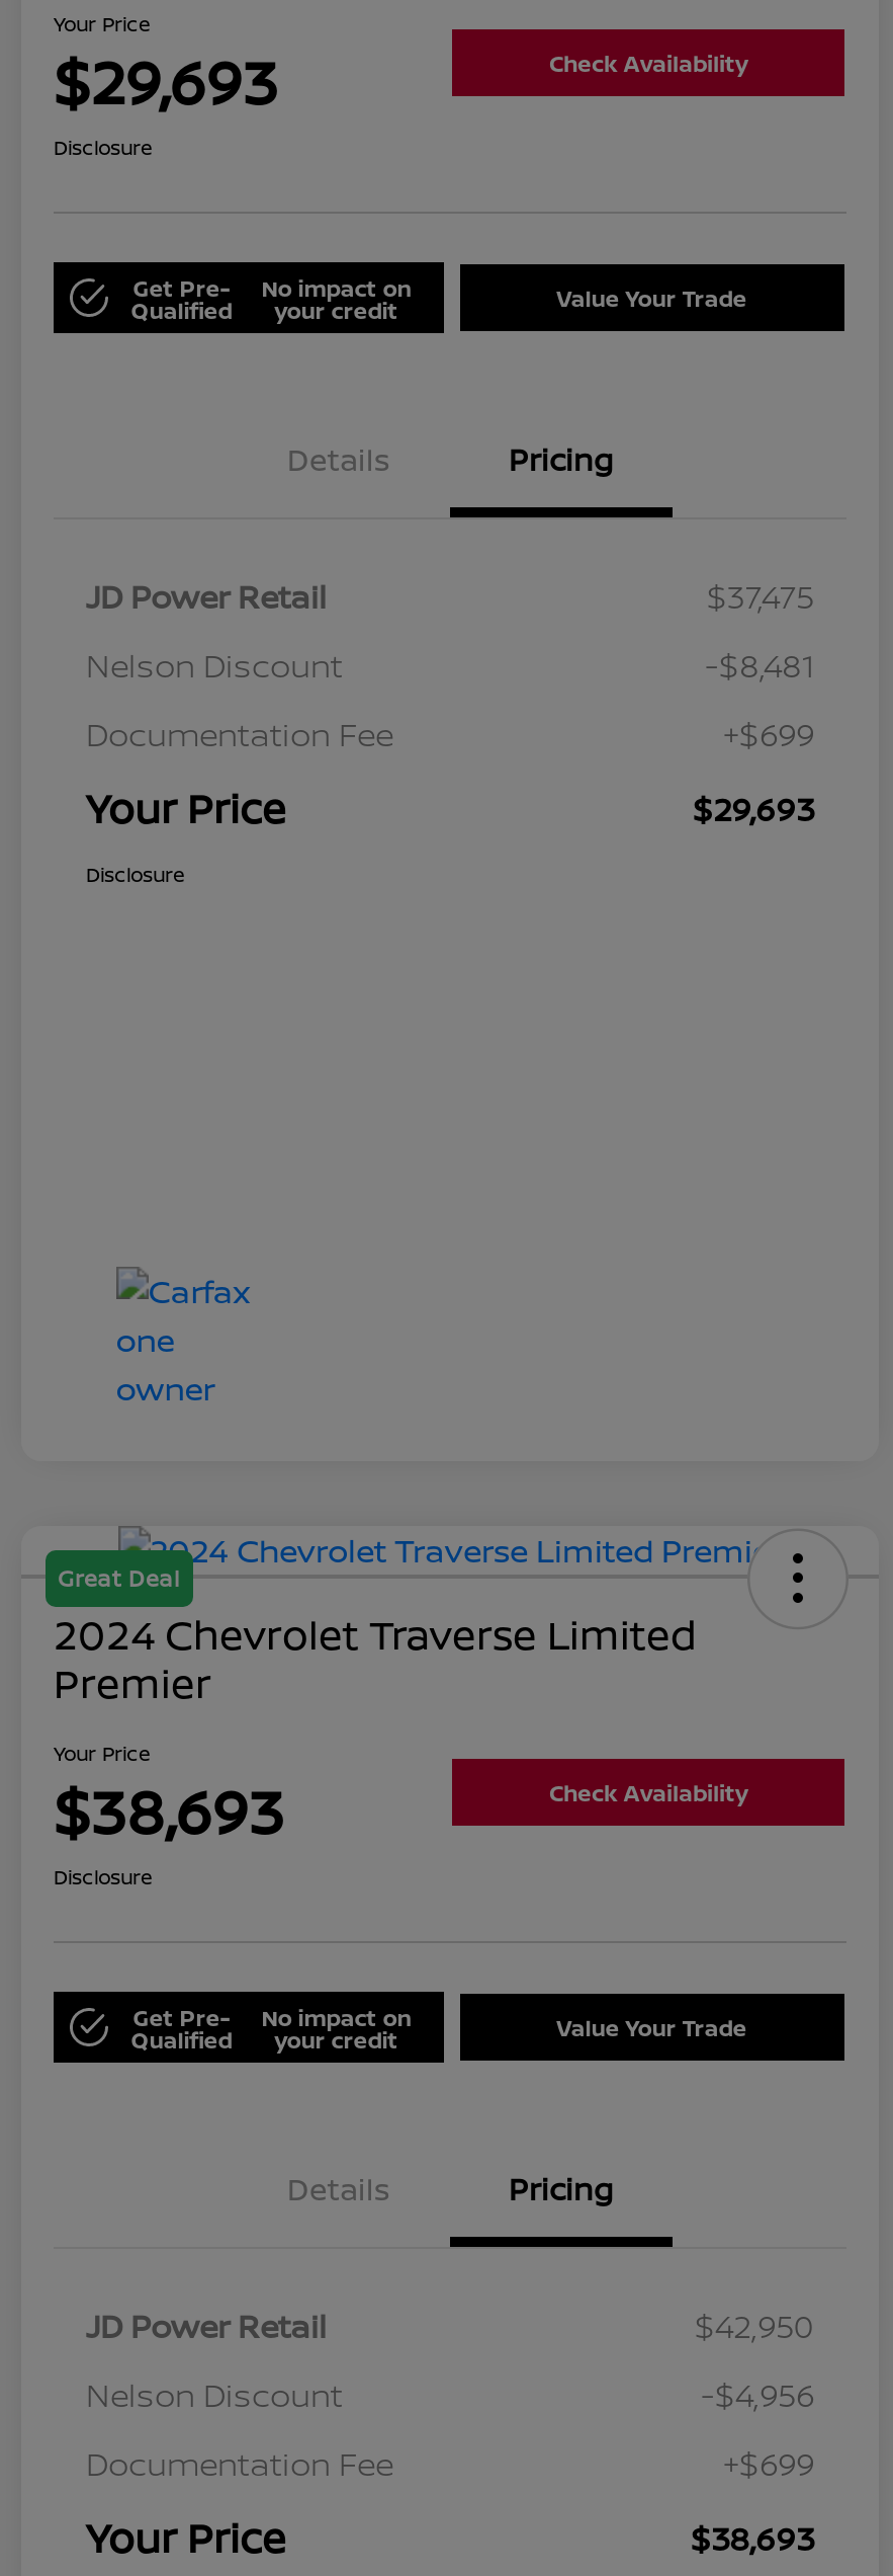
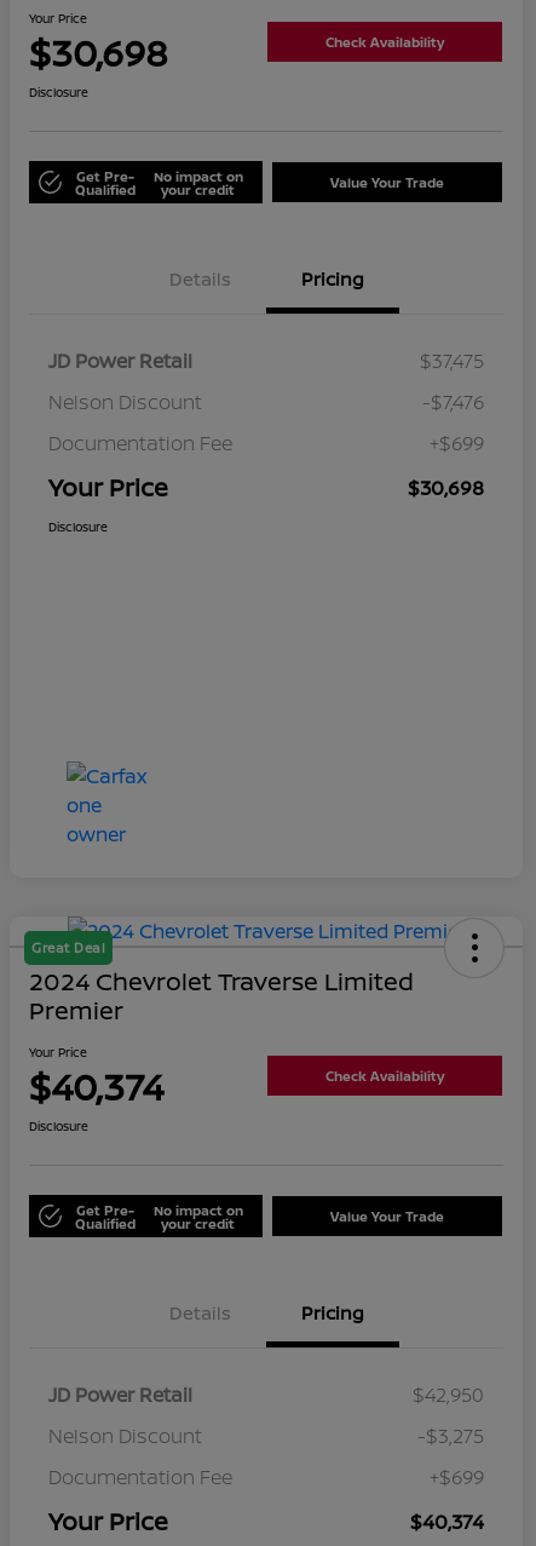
[54,40,278,123] $29,693 -> [29,28,168,78] $30,698
[705,643,814,688] -$8,481 -> [422,389,484,415] -$7,476
[693,787,814,832] $29,693 -> [408,475,484,501] $30,698
[54,1769,284,1852] $38,693 -> [29,1062,163,1112] $40,374
[701,2373,814,2417] -$4,956 -> [417,1423,484,1449] -$3,275
[691,2517,814,2561] $38,693 -> [410,1509,484,1535] $40,374

